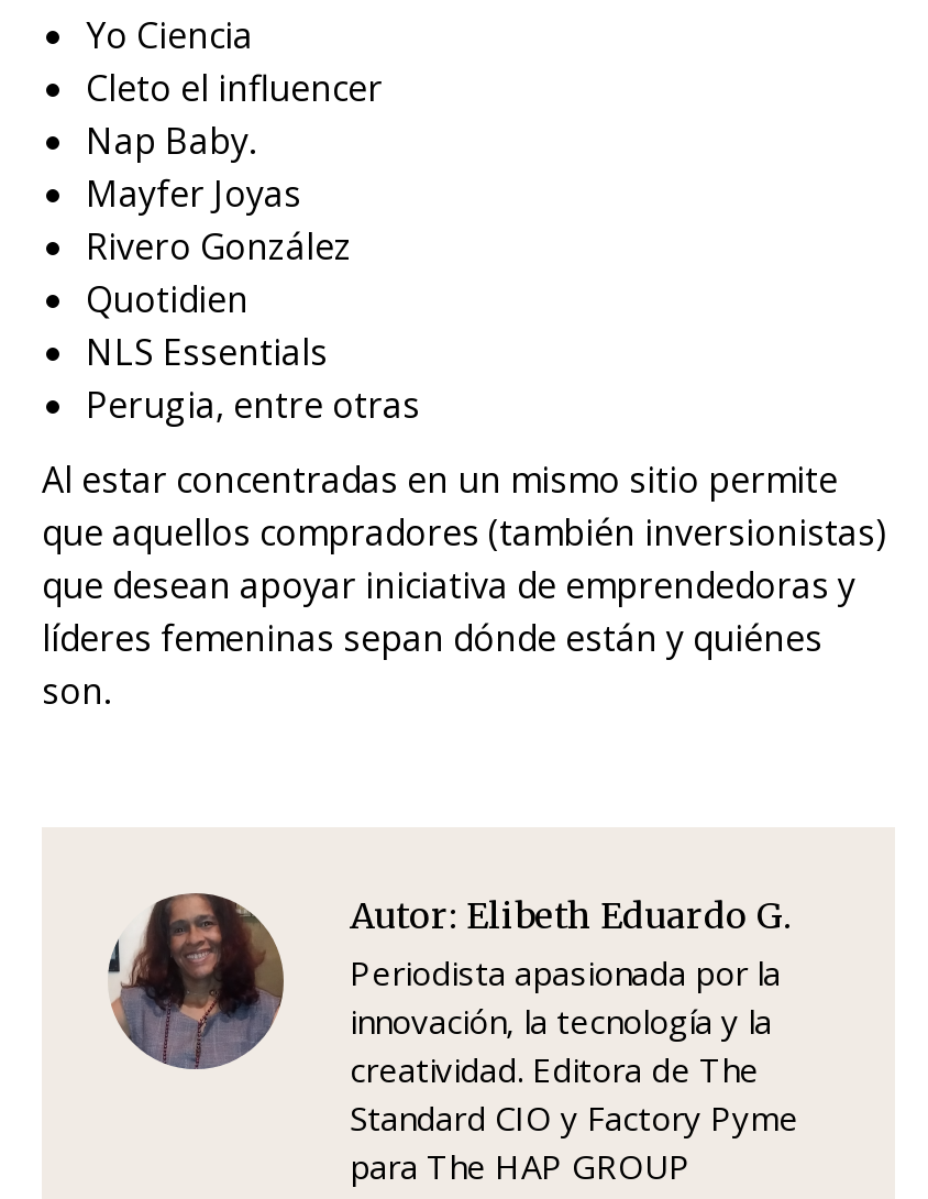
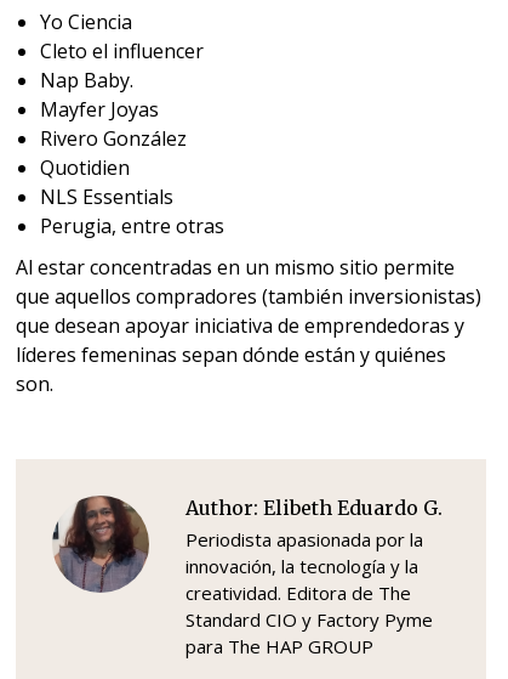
[350,893,792,937] Autor: Elibeth Eduardo G. -> [185,496,443,520] Author: Elibeth Eduardo G.

